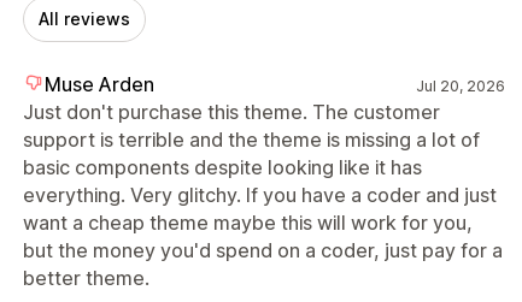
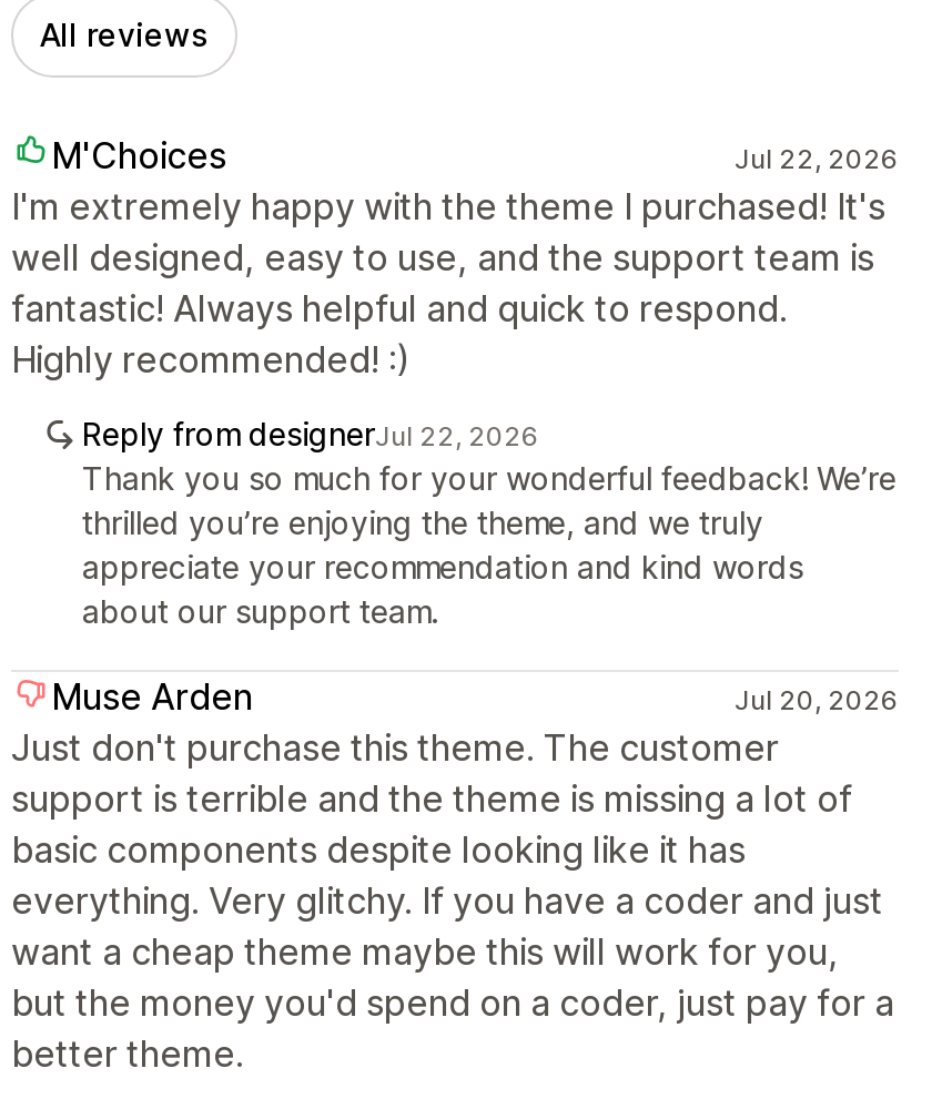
none -> [11,133,898,629] M'Choices | Jul 22, 2026 | I'm extremely happy with the theme I purchased! It's | well designed, easy to use, and the support team is | fantastic! Always helpful and quick to respond. | Highly recommended! :) | Reply from designerJul 22, 2026 | Thank you so much for your wonderful feedback! We’re | thrilled you’re enjoying the theme, and we truly | appreciate your recommendation and kind words | about our support team.

